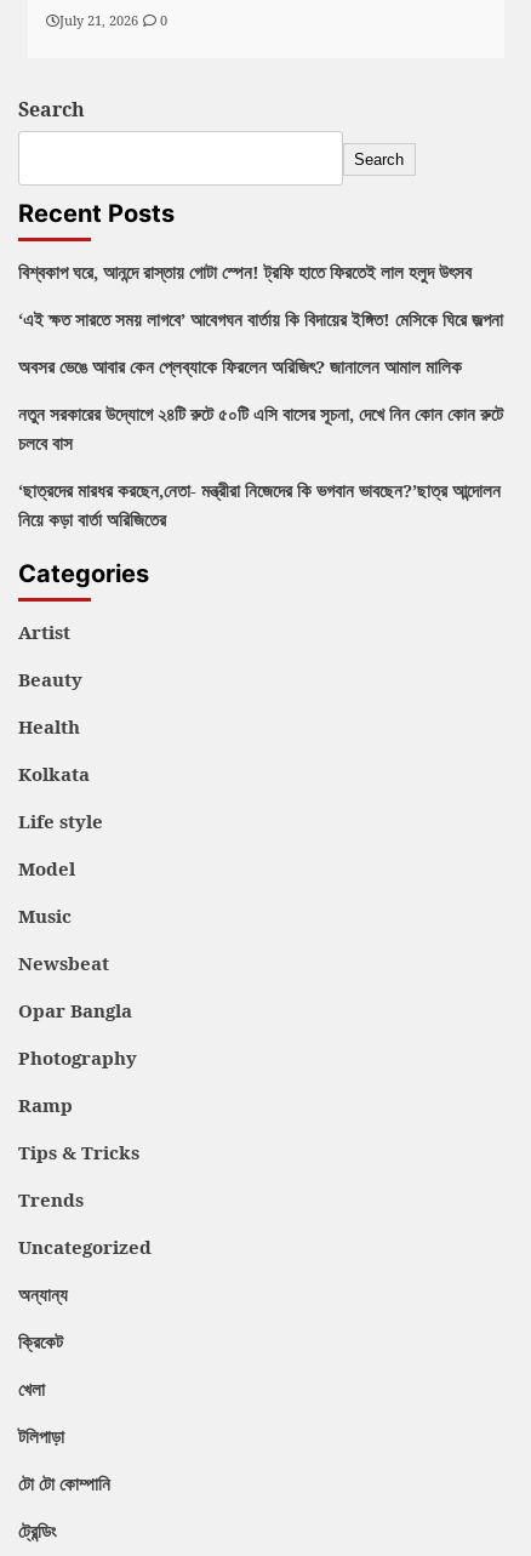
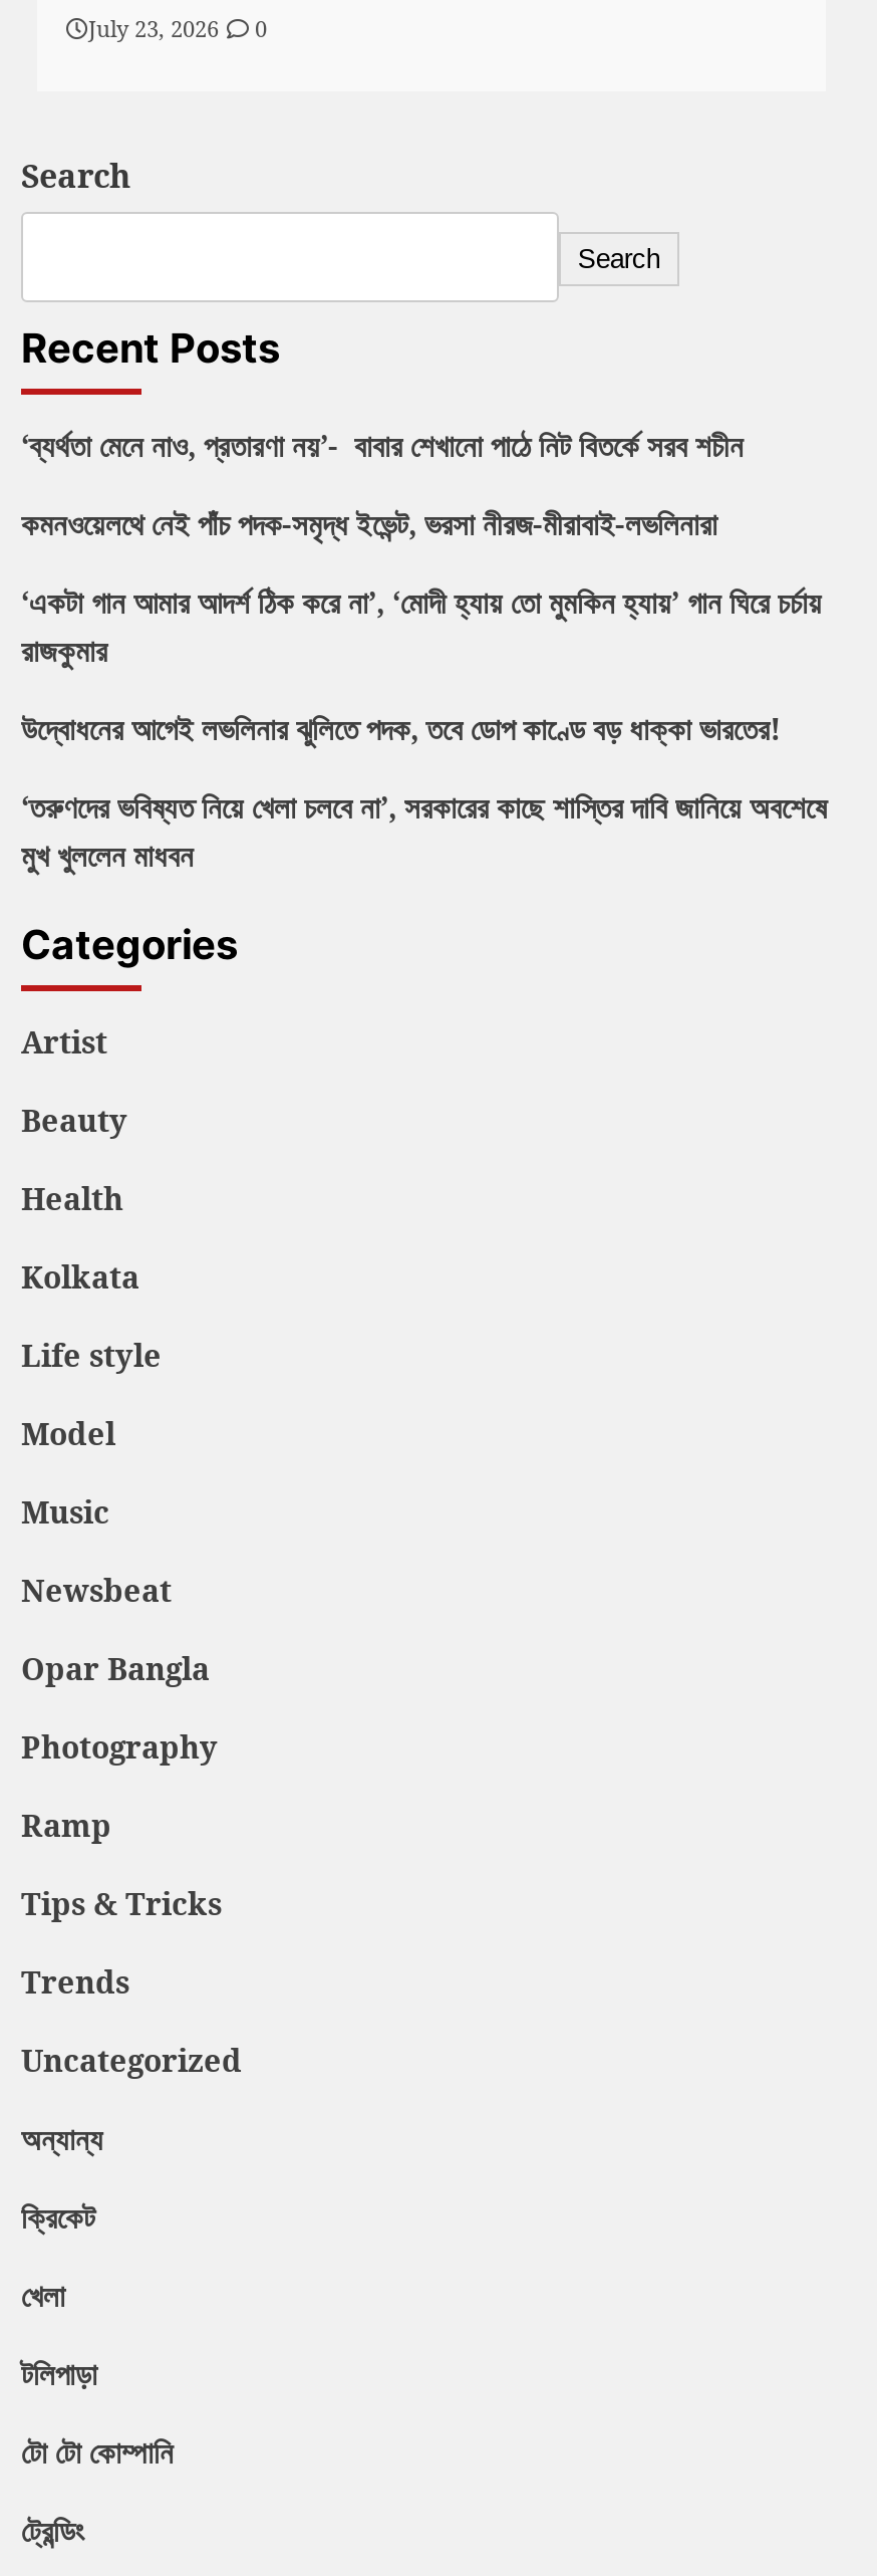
[59,11,167,29] July 21, 2026 0 -> [88,13,267,44] July 23, 2026 0
[18,260,472,284] বিশ্বকাপ ঘরে, আনন্দে রাস্তায় গোটা স্পেন! ট্রফি হাতে ফিরতেই লাল হলুদ উৎসব -> [21,425,744,465] ‘ব্যর্থতা মেনে নাও, প্রতারণা নয়’- বাবার শেখানো পাঠে নিট বিতর্কে সরব শচীন
[18,307,503,331] ‘এই ক্ষত সারতে সময় লাগবে’ আবেগঘন বার্তায় কি বিদায়ের ইঙ্গিত! মেসিকে ঘিরে জল্পনা -> [21,504,717,544] কমনওয়েলথে নেই পাঁচ পদক-সমৃদ্ধ ইভেন্ট, ভরসা নীরজ-মীরাবাই-লভলিনারা
[18,354,462,379] অবসর ভেঙে আবার কেন প্লেব্যাকে ফিরলেন অরিজিৎ? জানালেন আমাল মালিক -> [21,582,822,670] ‘একটা গান আমার আদর্শ ঠিক করে না’, ‘মোদী হ্যায় তো মুমকিন হ্যায়’ গান ঘিরে চর্চায় | রাজকুমার
[18,402,503,455] নতুন সরকারের উদ্যোগে ২৪টি রুটে ৫০টি এসি বাসের সূচনা, দেখে নিন কোন কোন রুটে | চলবে বাস -> [21,708,782,749] উদ্বোধনের আগেই লভলিনার ঝুলিতে পদক, তবে ডোপ কাণ্ডে বড় ধাক্কা ভারতের!
[18,478,501,531] ‘ছাত্রদের মারধর করছেন,নেতা- মন্ত্রীরা নিজেদের কি ভগবান ভাবছেন?’ছাত্র আন্দোলন | নিয়ে কড়া বার্তা অরিজিতের -> [21,787,828,875] ‘তরুণদের ভবিষ্যত নিয়ে খেলা চলবে না’, সরকারের কাছে শাস্তির দাবি জানিয়ে অবশেষে | মুখ খুললেন মাধবন

